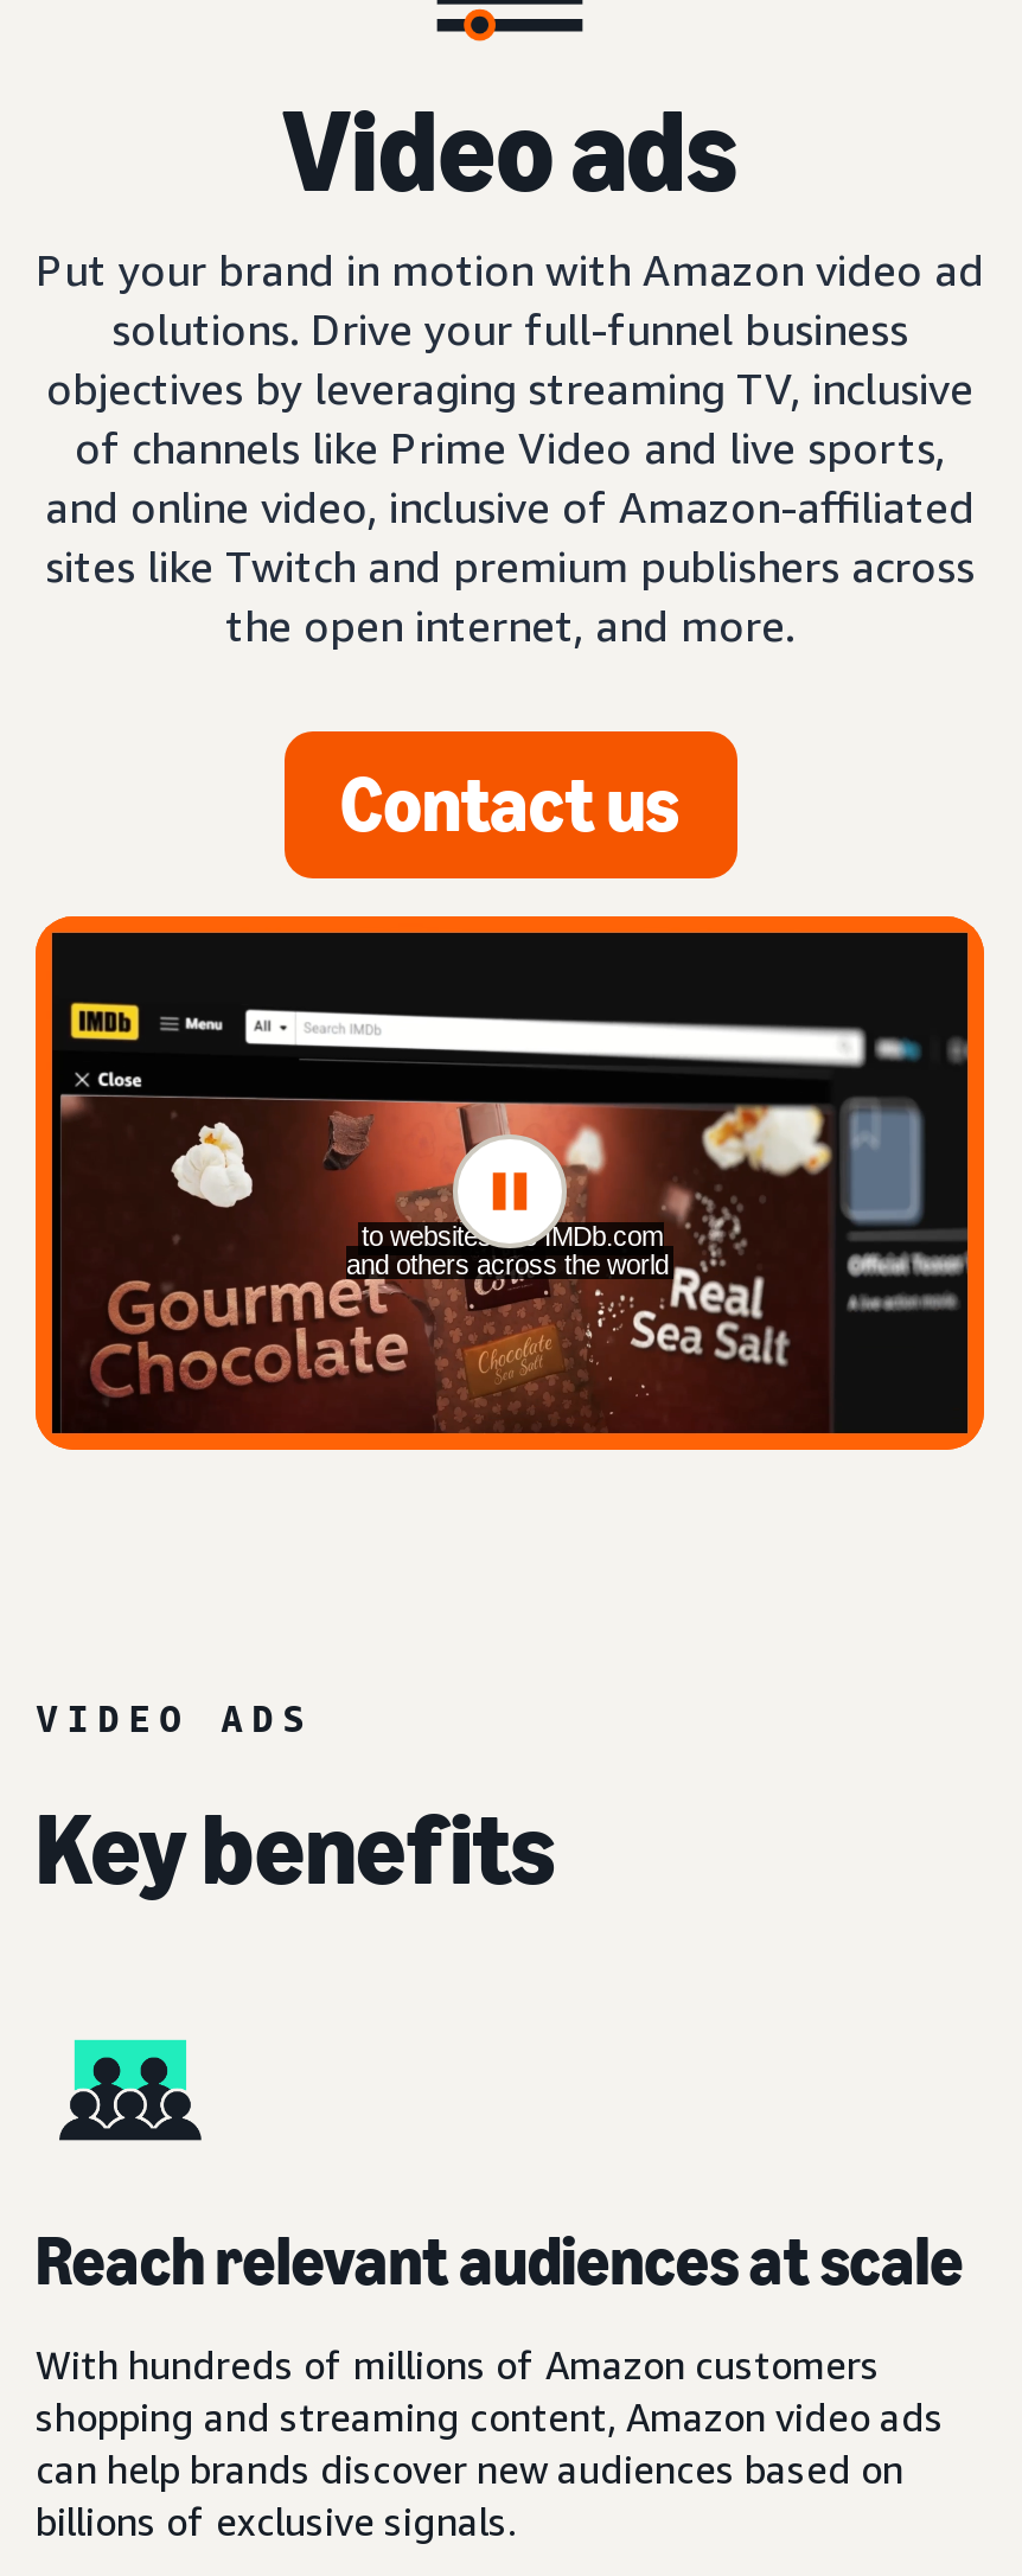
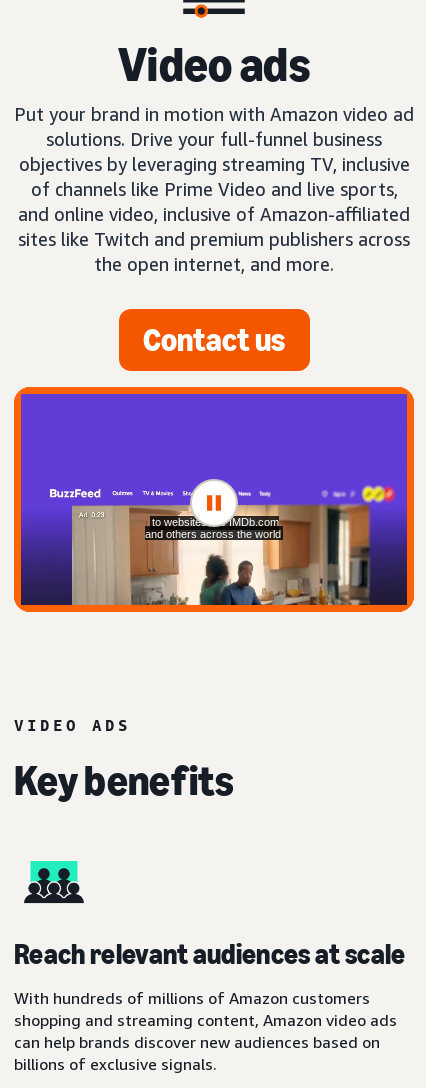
[50,931,970,1436] [image] -> [20,393,408,606] [image]

